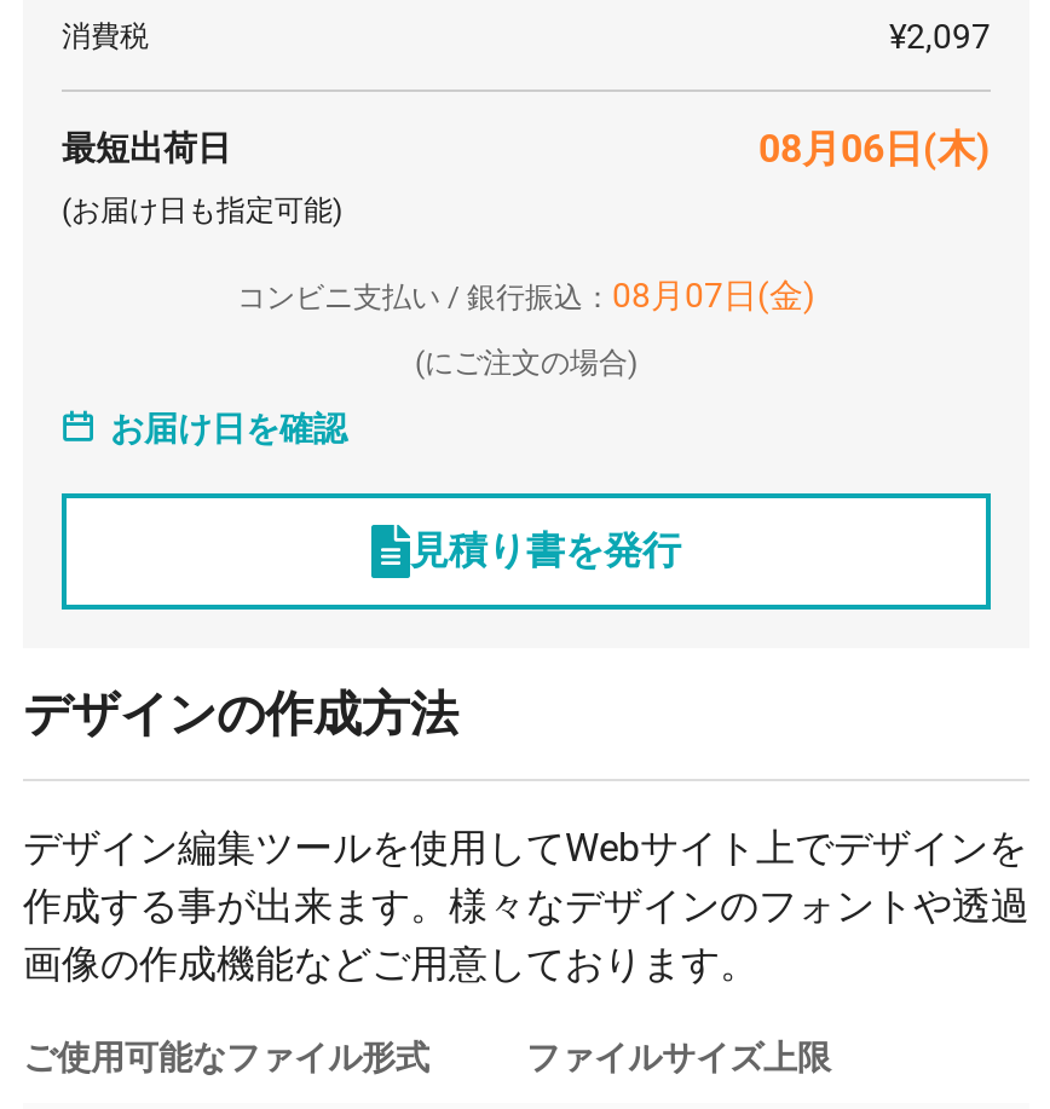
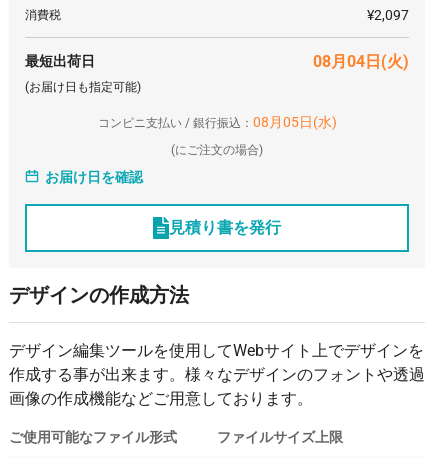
[758,125,991,171] 08月06日(木) -> [313,52,409,71] 08月04日(火)
[237,275,815,314] コンビニ支払い / 銀行振込：08月07日(金) -> [97,114,336,130] コンビニ支払い / 銀行振込：08月05日(水)

